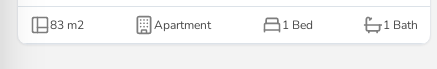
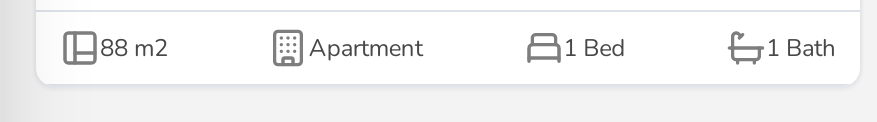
[50,17,84,33] 83 m2 -> [100,33,168,65] 88 m2

